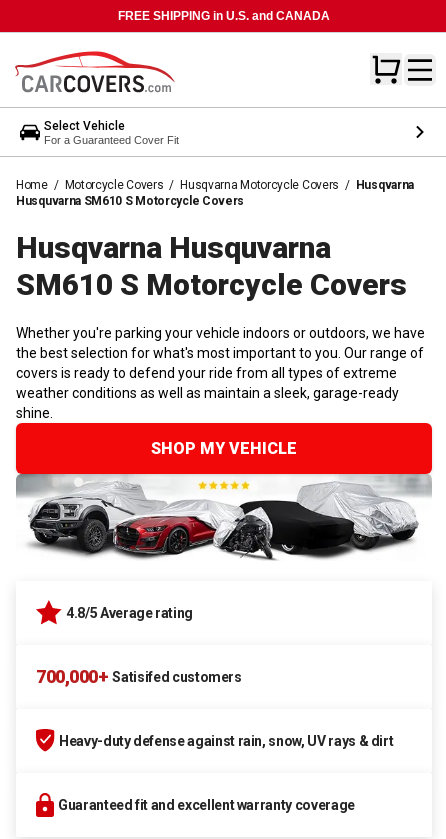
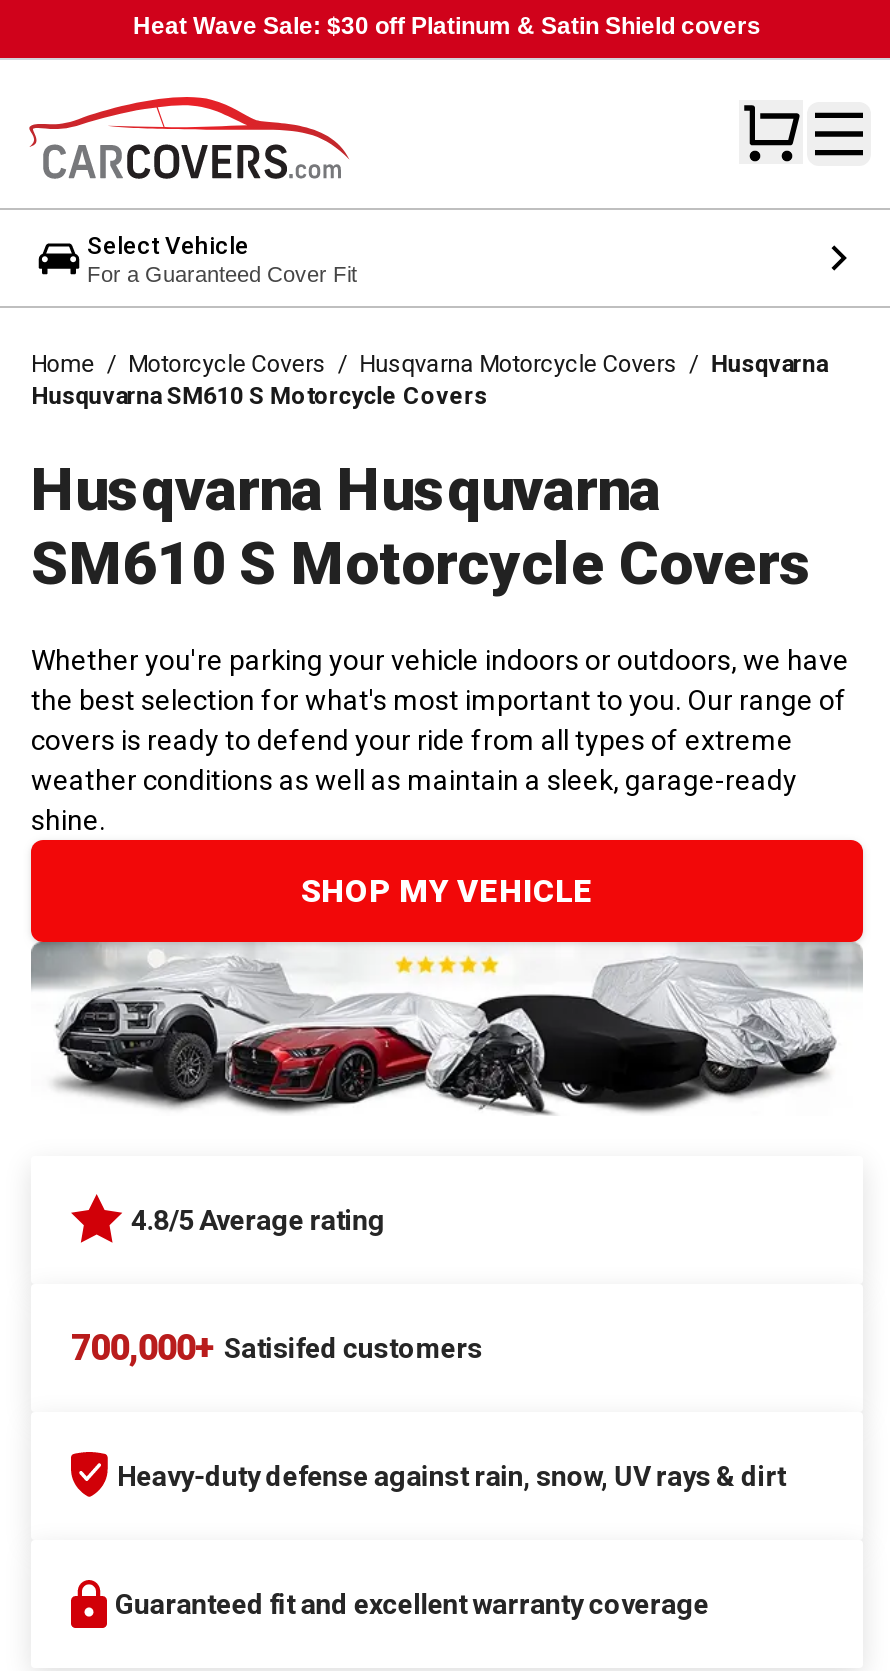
[118,9,330,23] FREE SHIPPING in U.S. and CANADA -> [133,12,761,40] Heat Wave Sale: $30 off Platinum & Satin Shield covers

